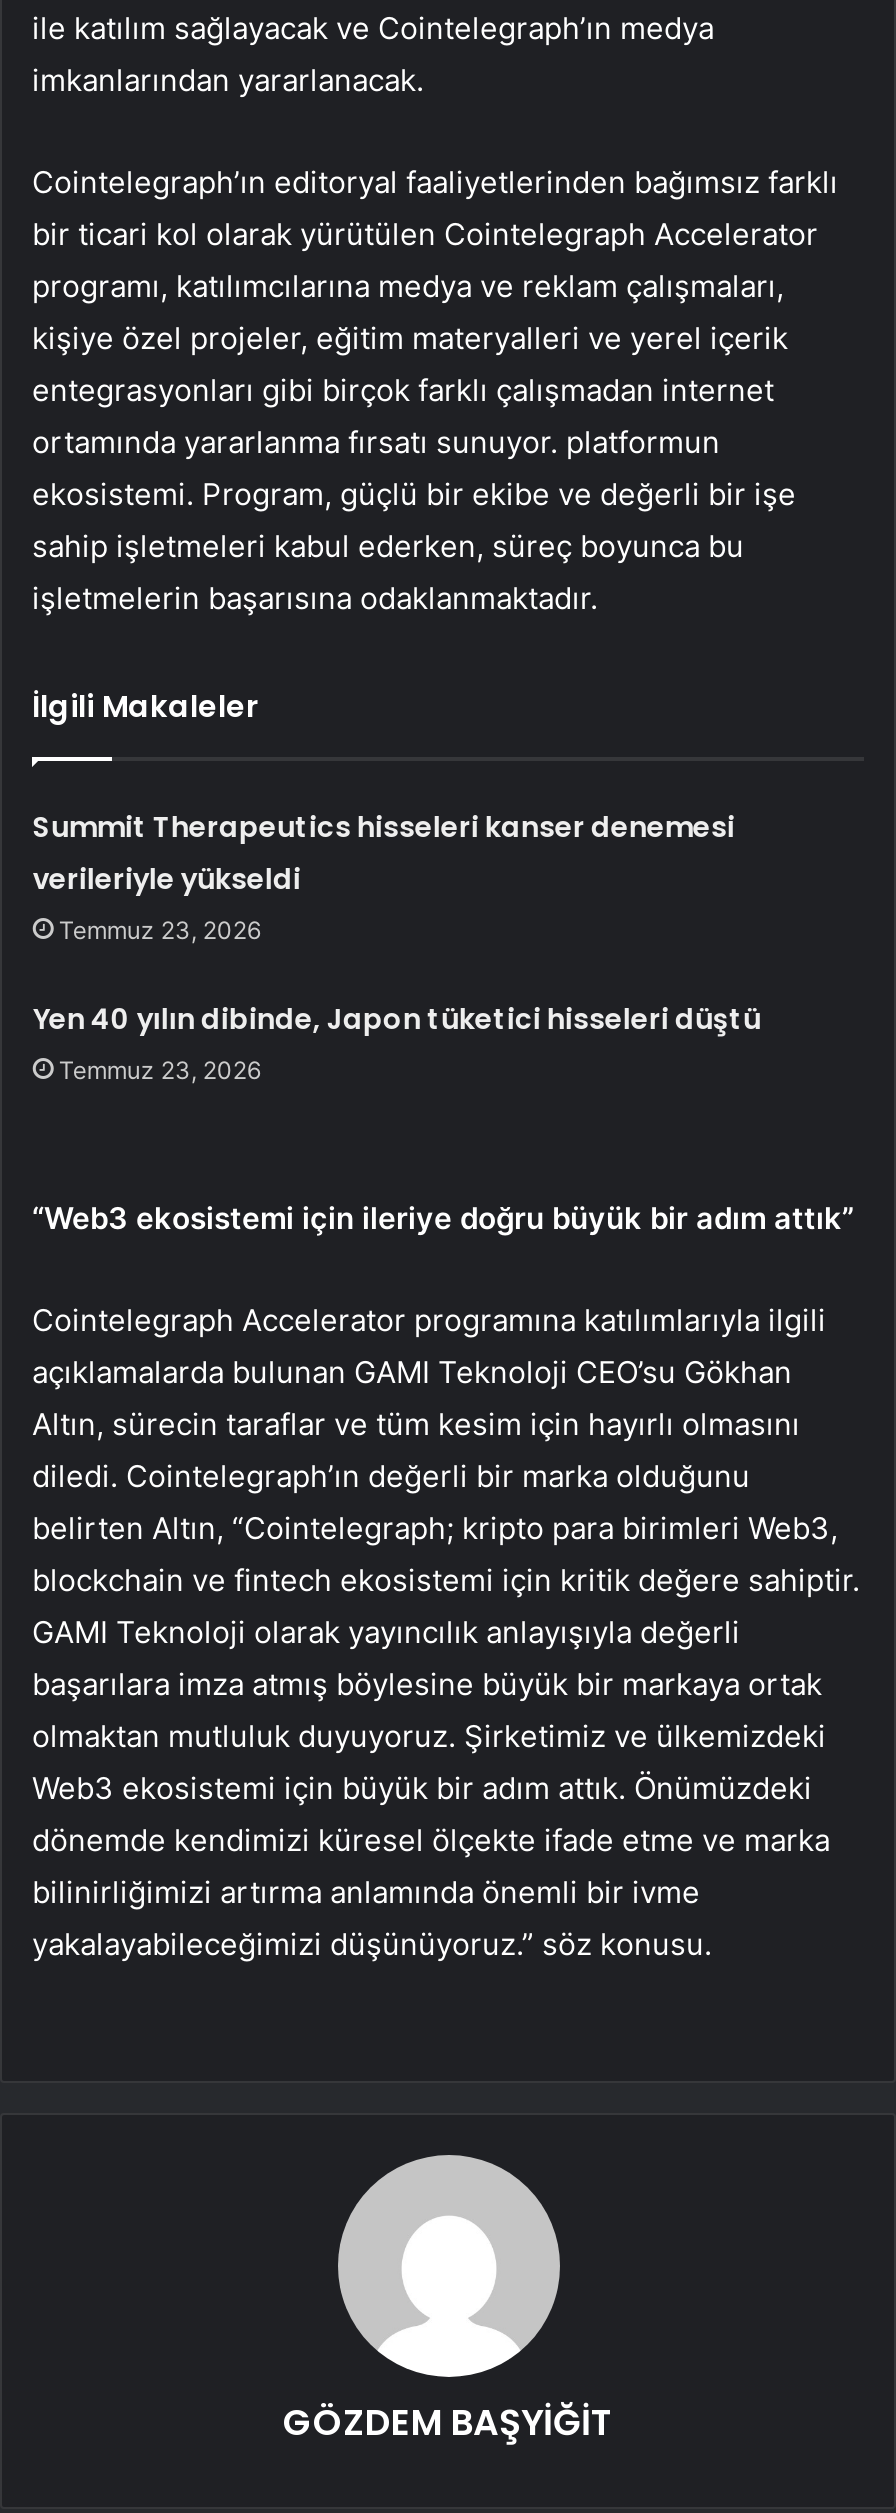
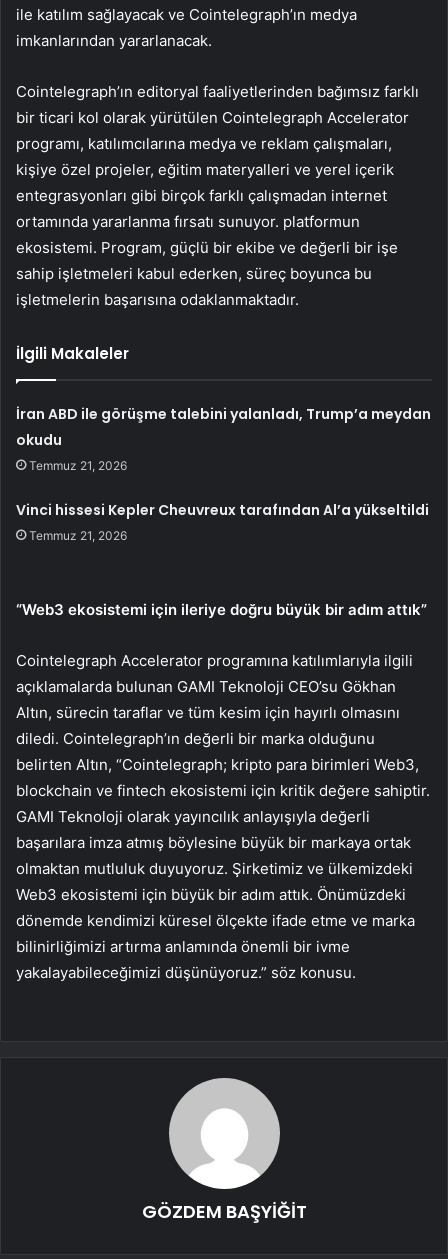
[33,806,735,944] Summit Therapeutics hisseleri kanser denemesi | verileriyle yükseldi | Temmuz 23, 2026 -> [16,404,431,473] İran ABD ile görüşme talebini yalanladı, Trump’a meydan | okudu | Temmuz 21, 2026
[33,998,761,1084] Yen 40 yılın dibinde, Japon tüketici hisseleri düştü | Temmuz 23, 2026 -> [16,500,429,543] Vinci hissesi Kepler Cheuvreux tarafından Al’a yükseltildi | Temmuz 21, 2026

